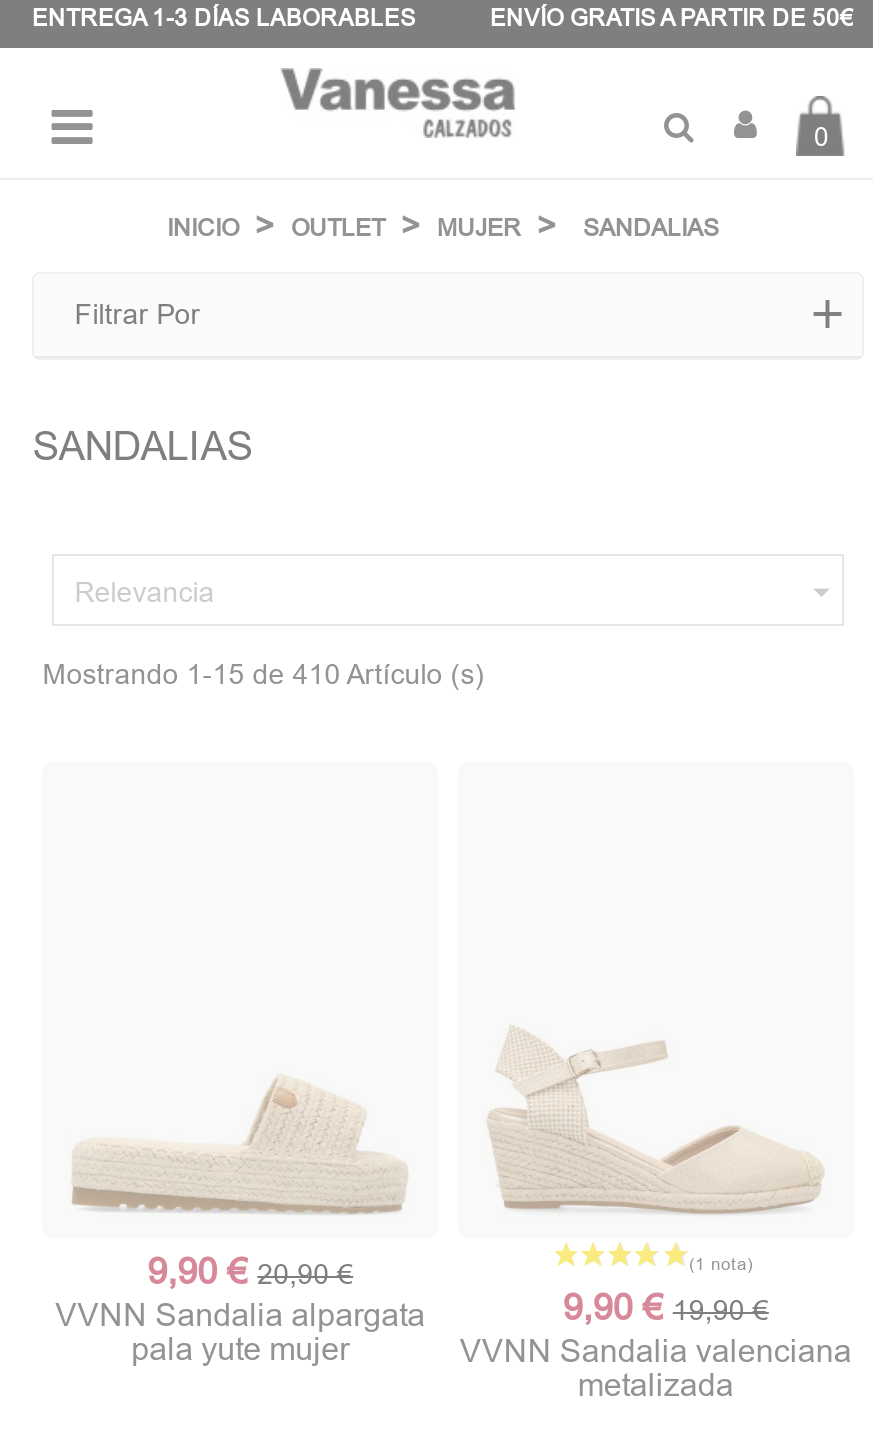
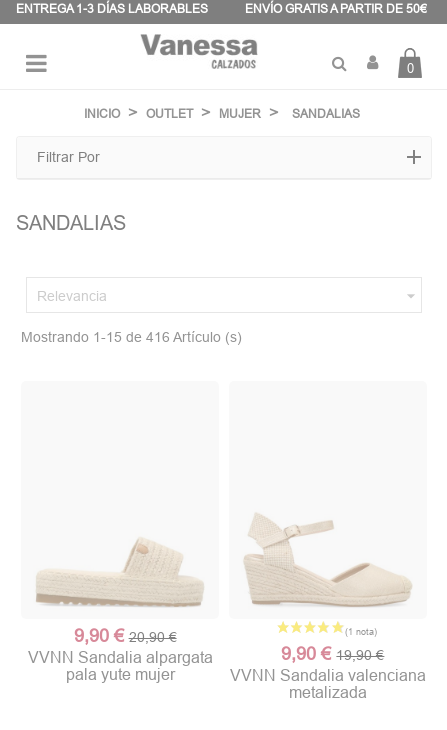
[42,659,484,691] Mostrando 1-15 de 410 Artículo (s) -> [21,329,242,345] Mostrando 1-15 de 416 Artículo (s)

